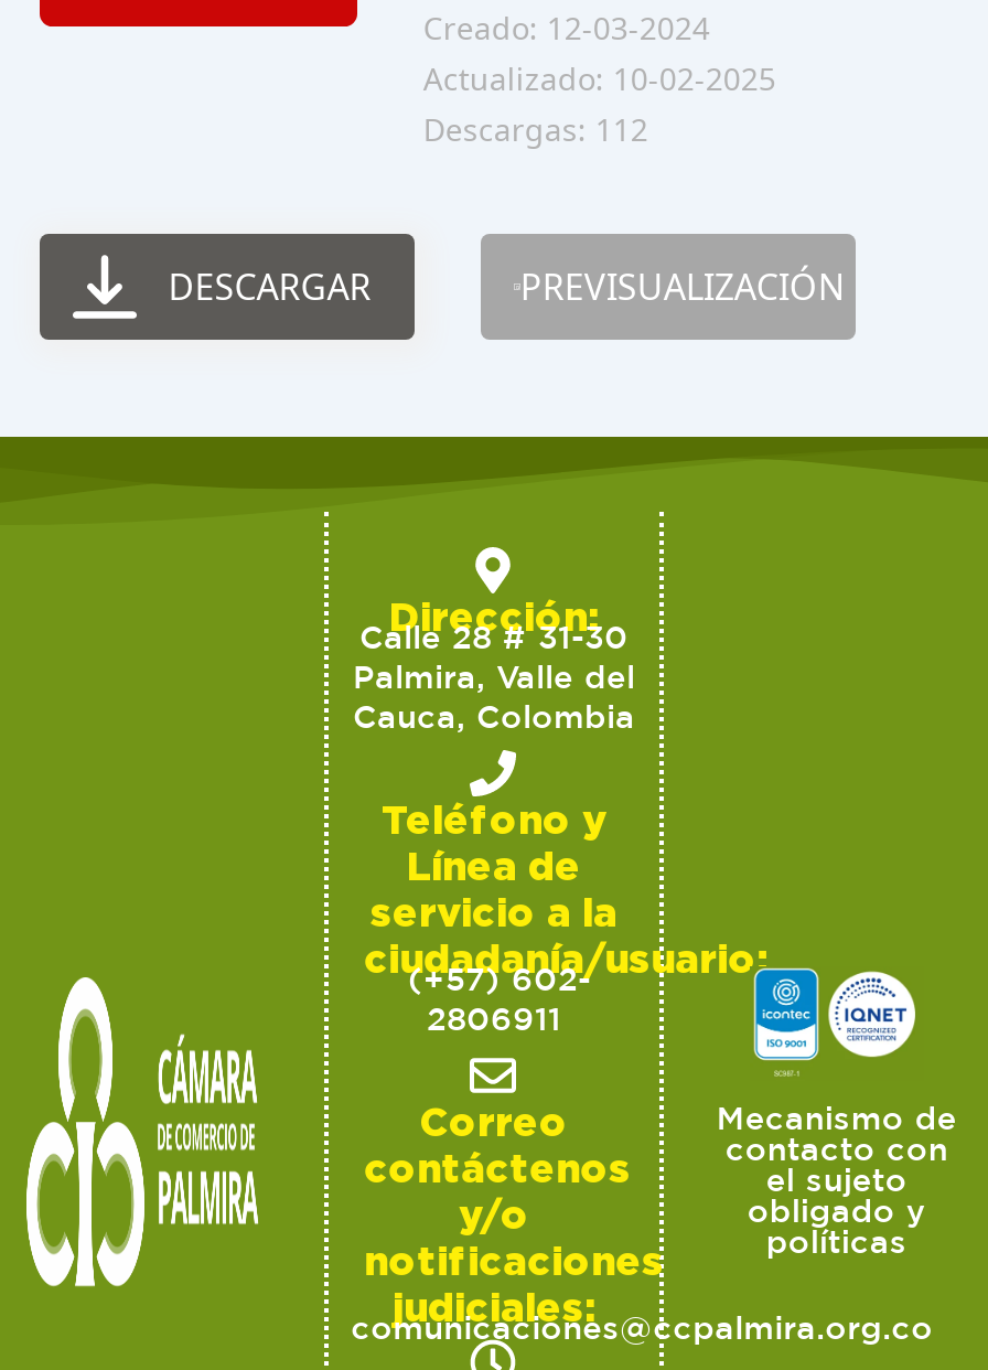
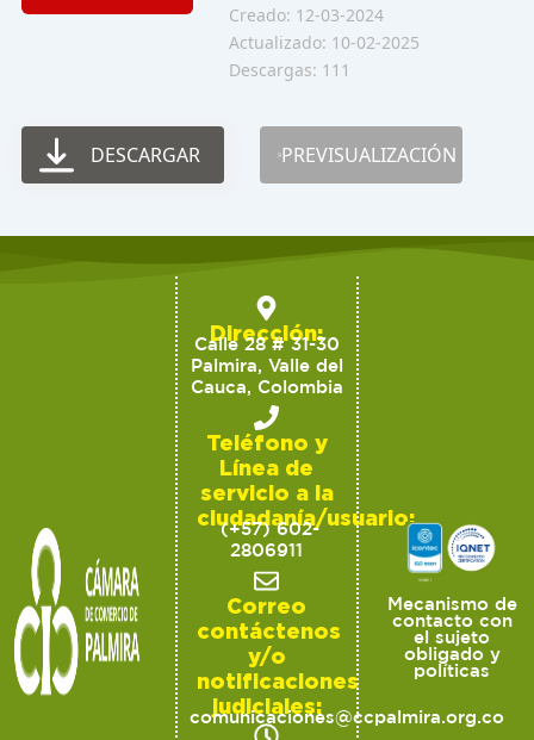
[423,108,648,150] Descargas: 112 -> [229,58,350,81] Descargas: 111

